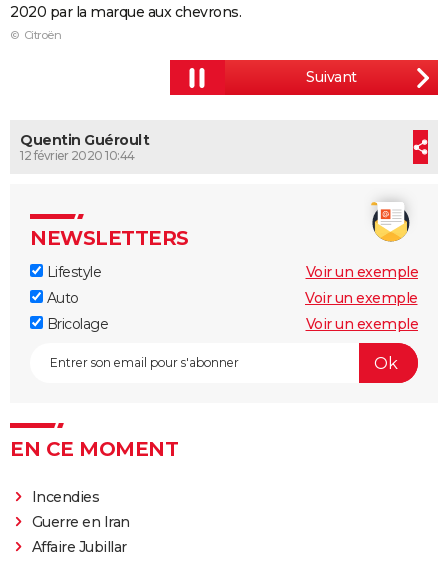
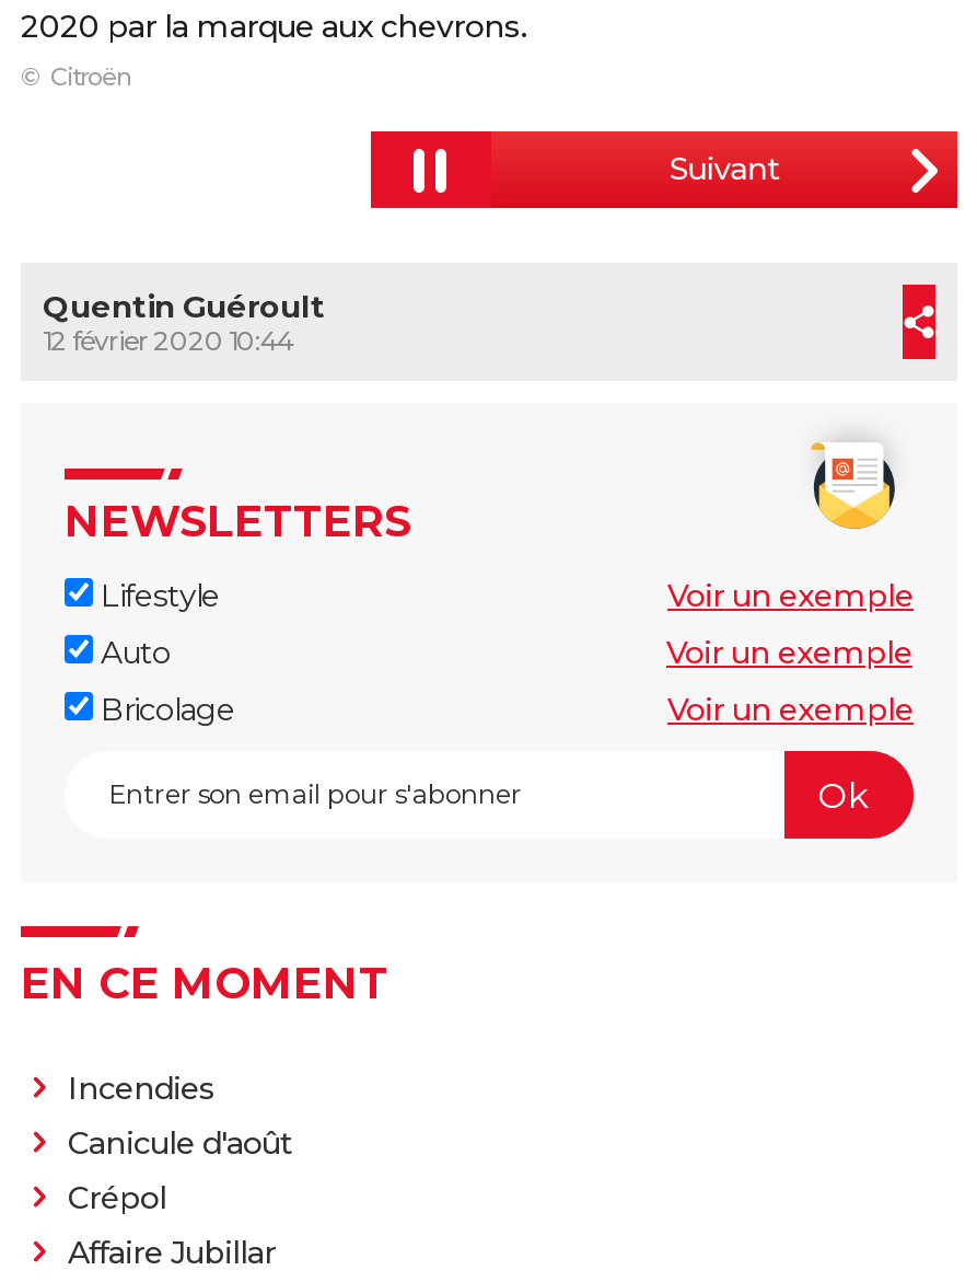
[31,513,129,531] Guerre en Iran -> [68,1124,292,1218] Canicule d'août | Crépol

